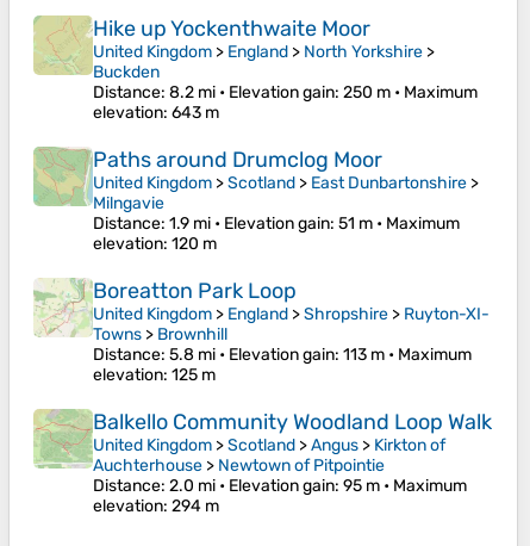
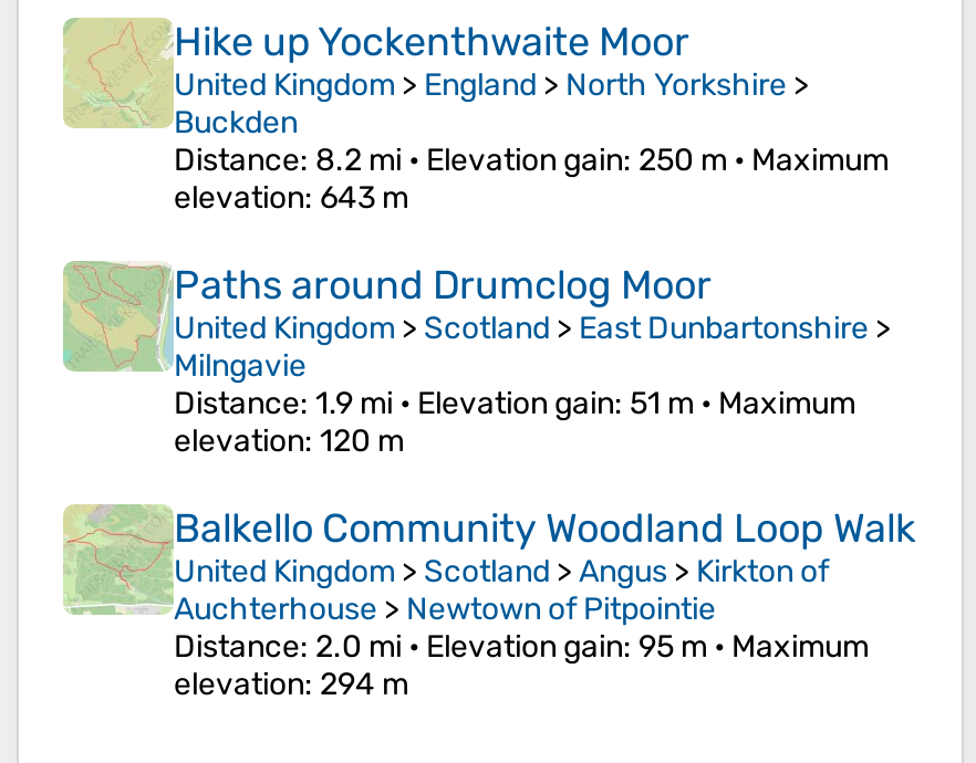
[33,278,490,385] [image] | Boreatton Park Loop | United Kingdom > England > Shropshire > Ruyton-XI- | Towns > Brownhill | Distance: 5.8 mi • Elevation gain: 113 m • Maximum | elevation: 125 m -> none

